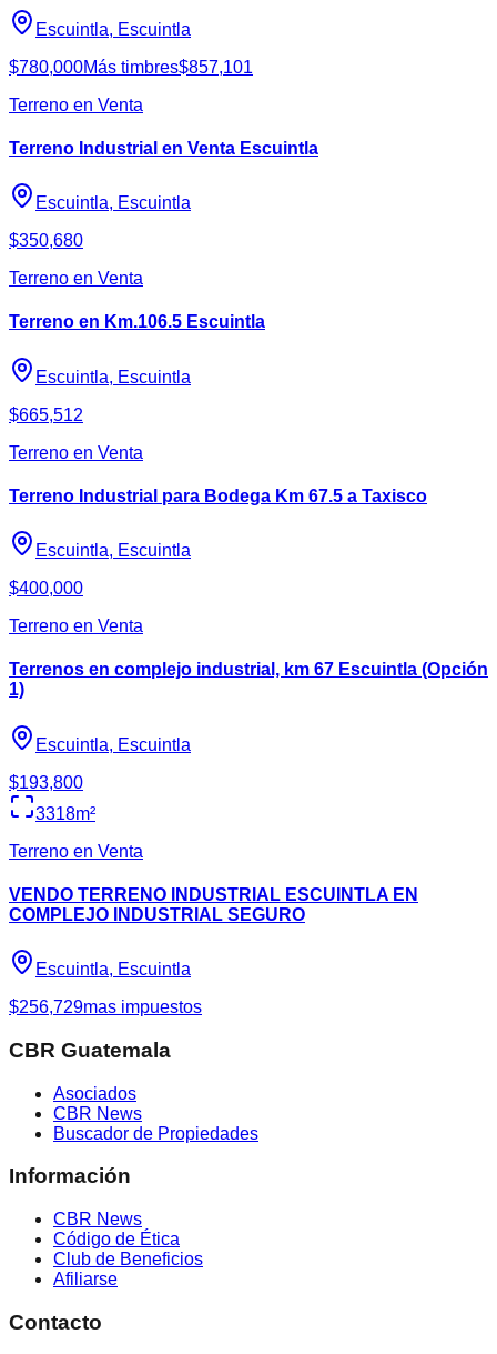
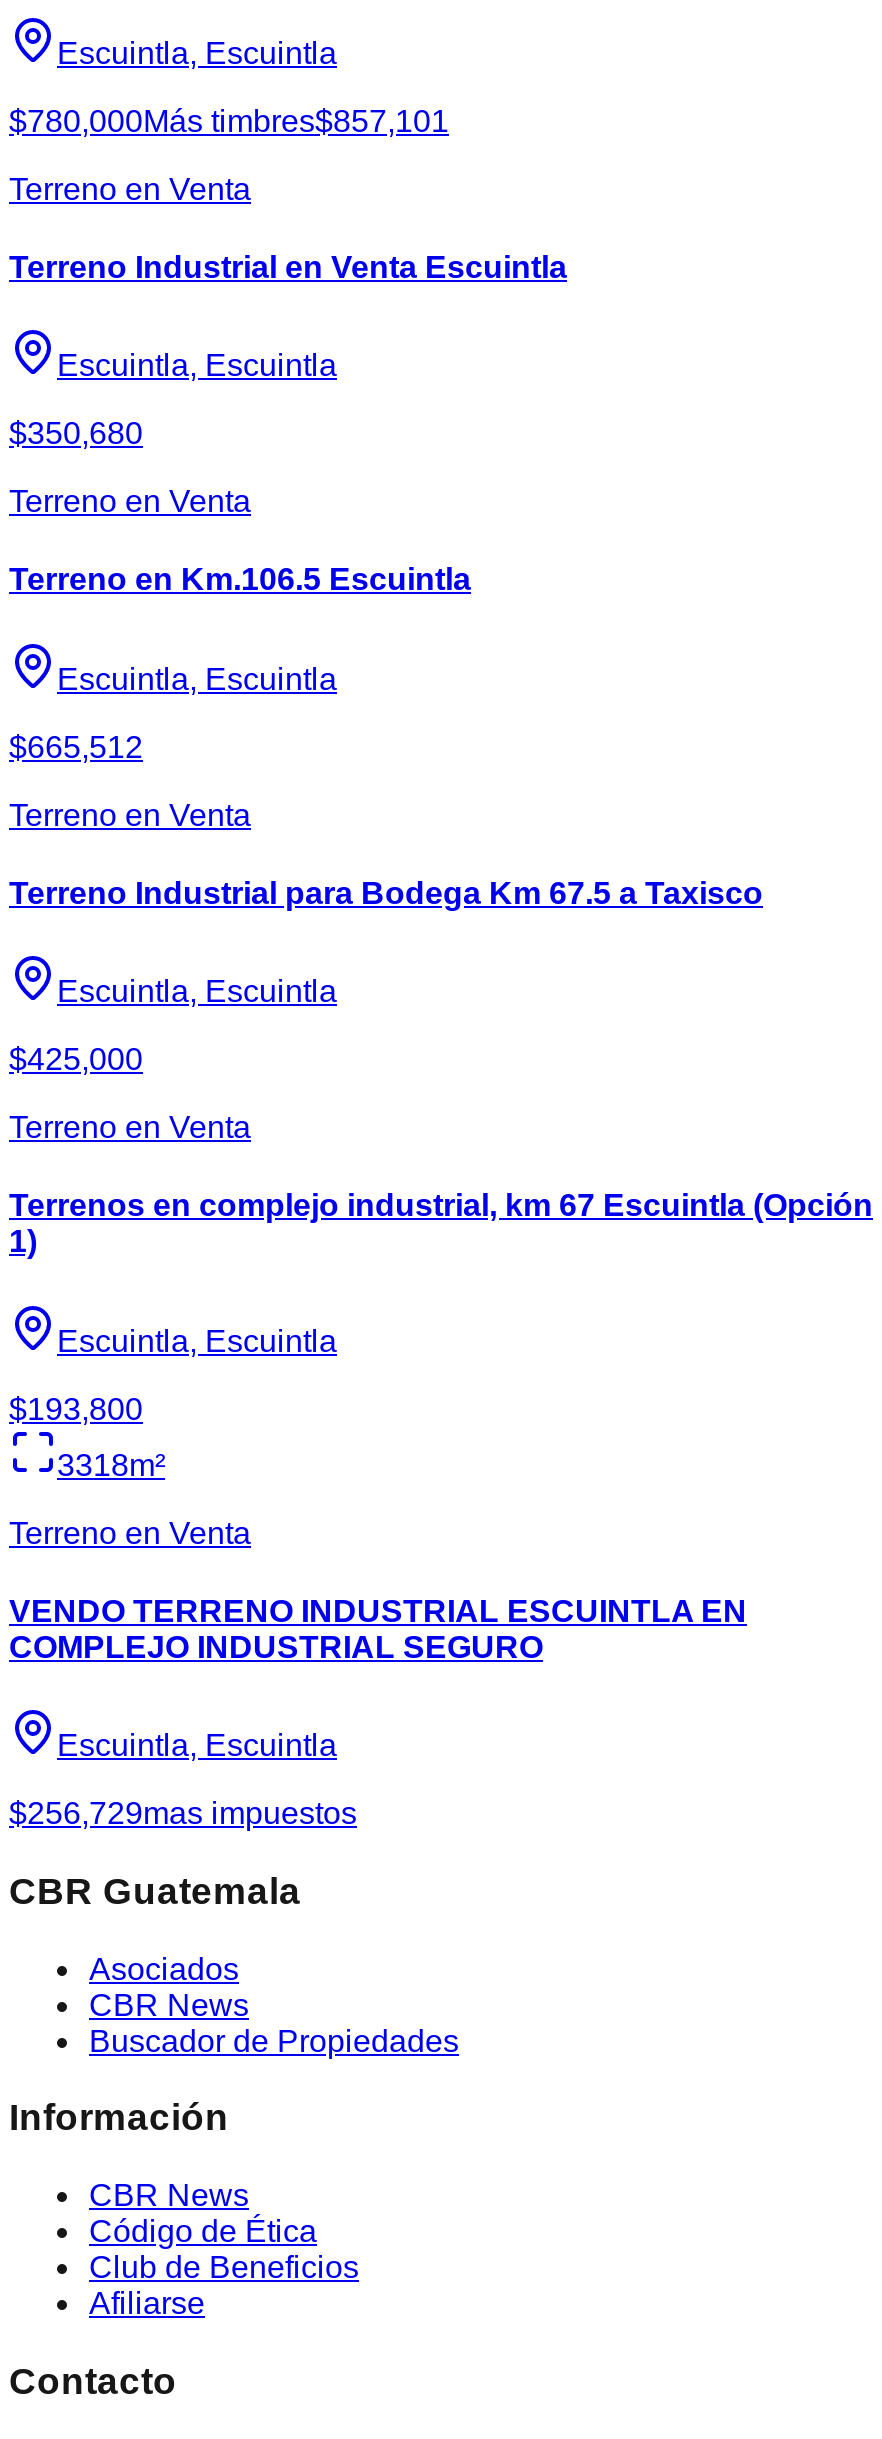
[9,579,83,598] $400,000 -> [9,1042,143,1076] $425,000

